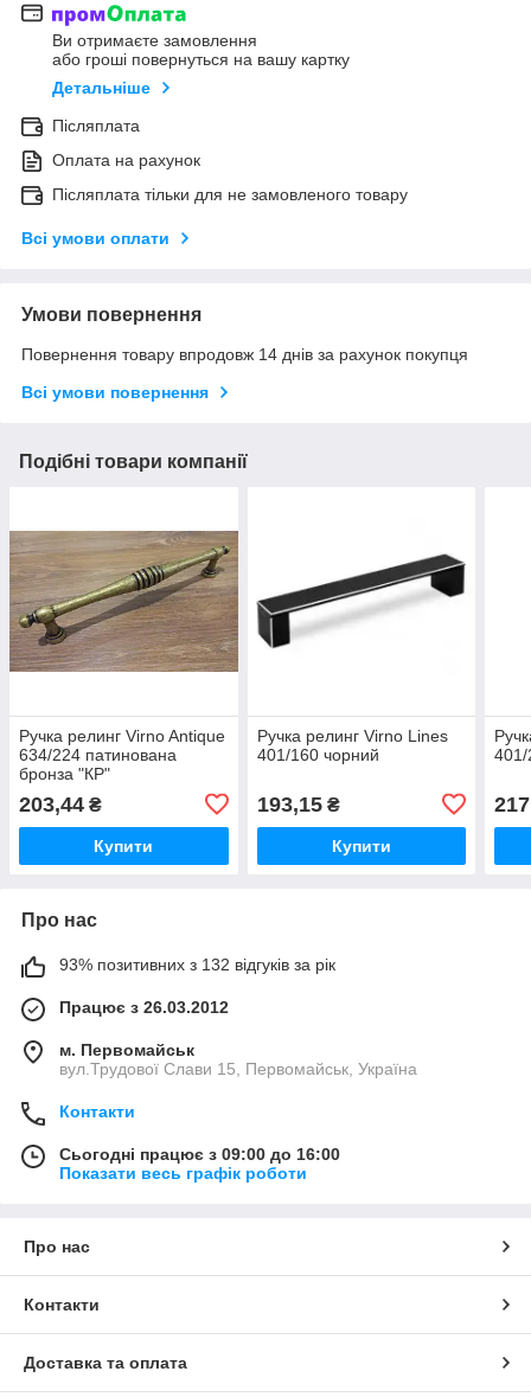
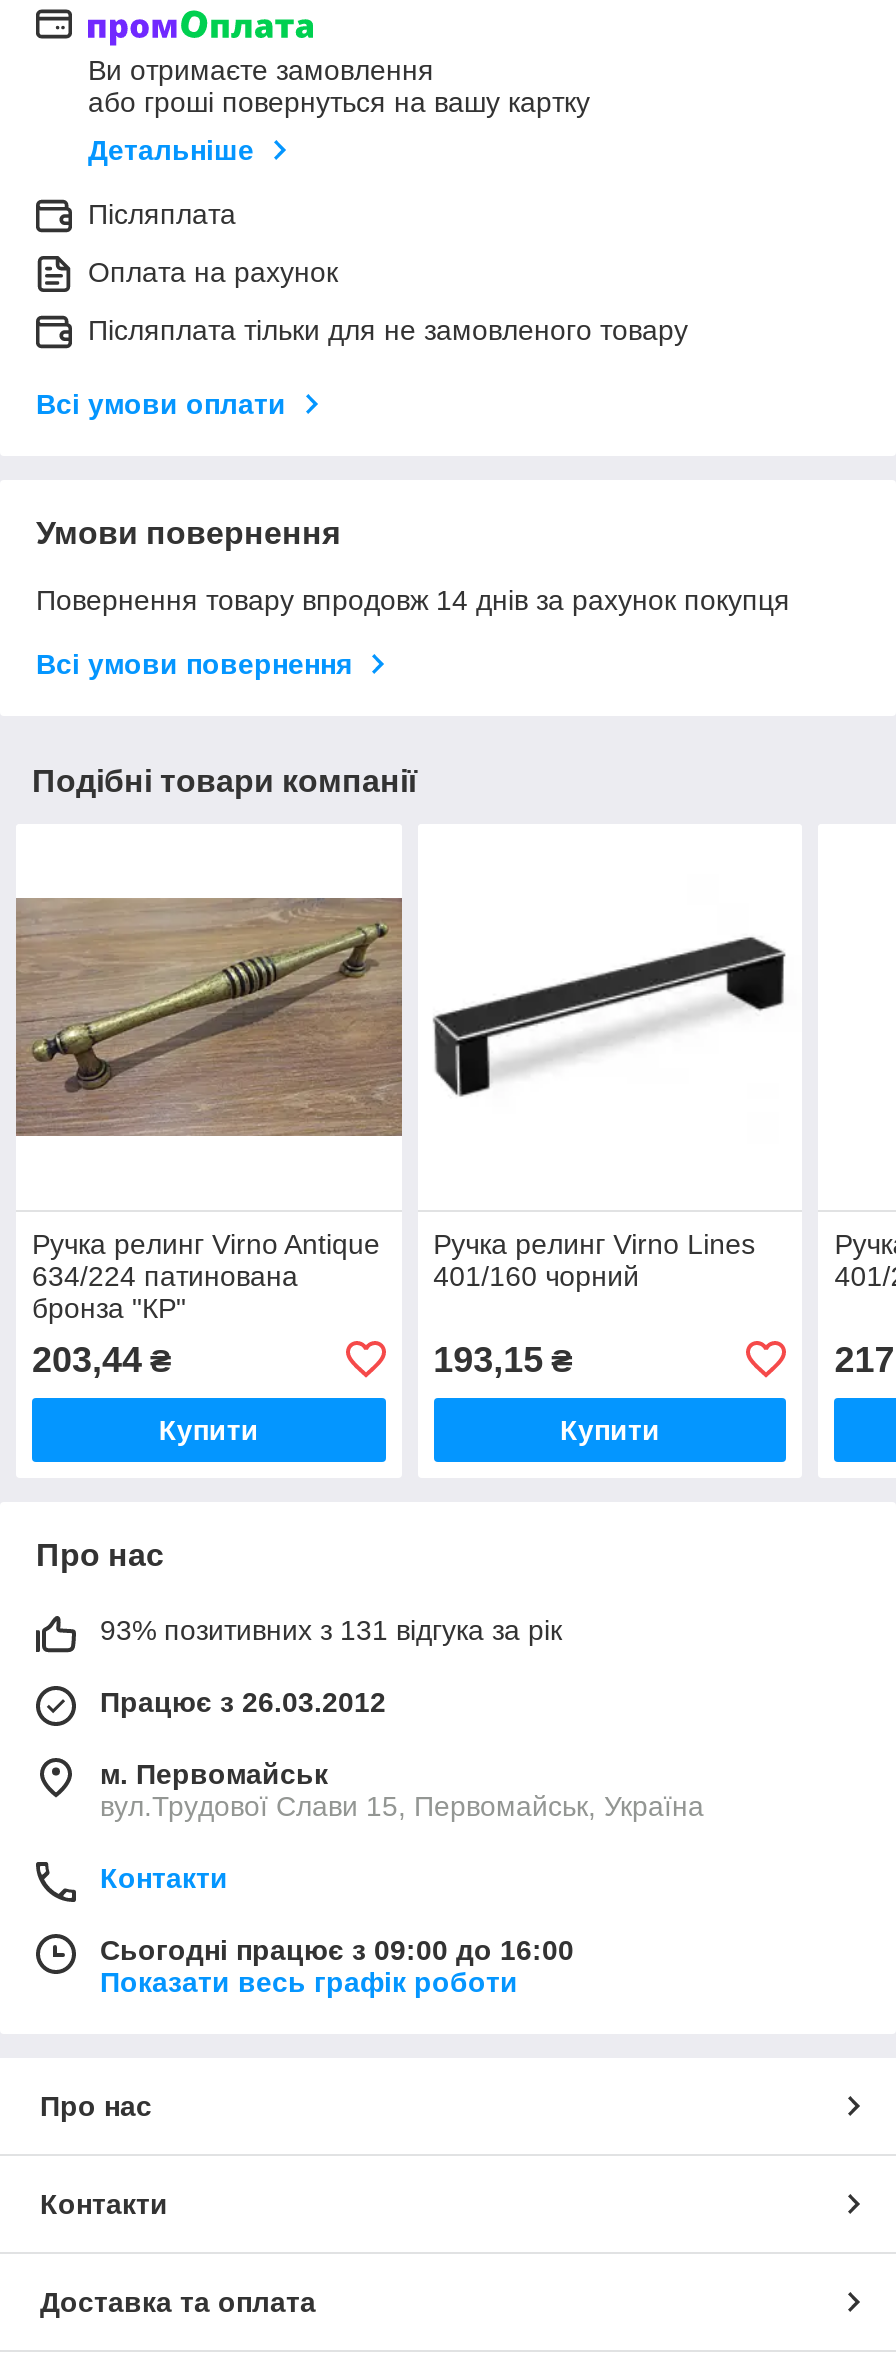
[59,955,335,974] 93% позитивних з 132 відгуків за рік -> [100,1614,562,1646] 93% позитивних з 131 відгука за рік

